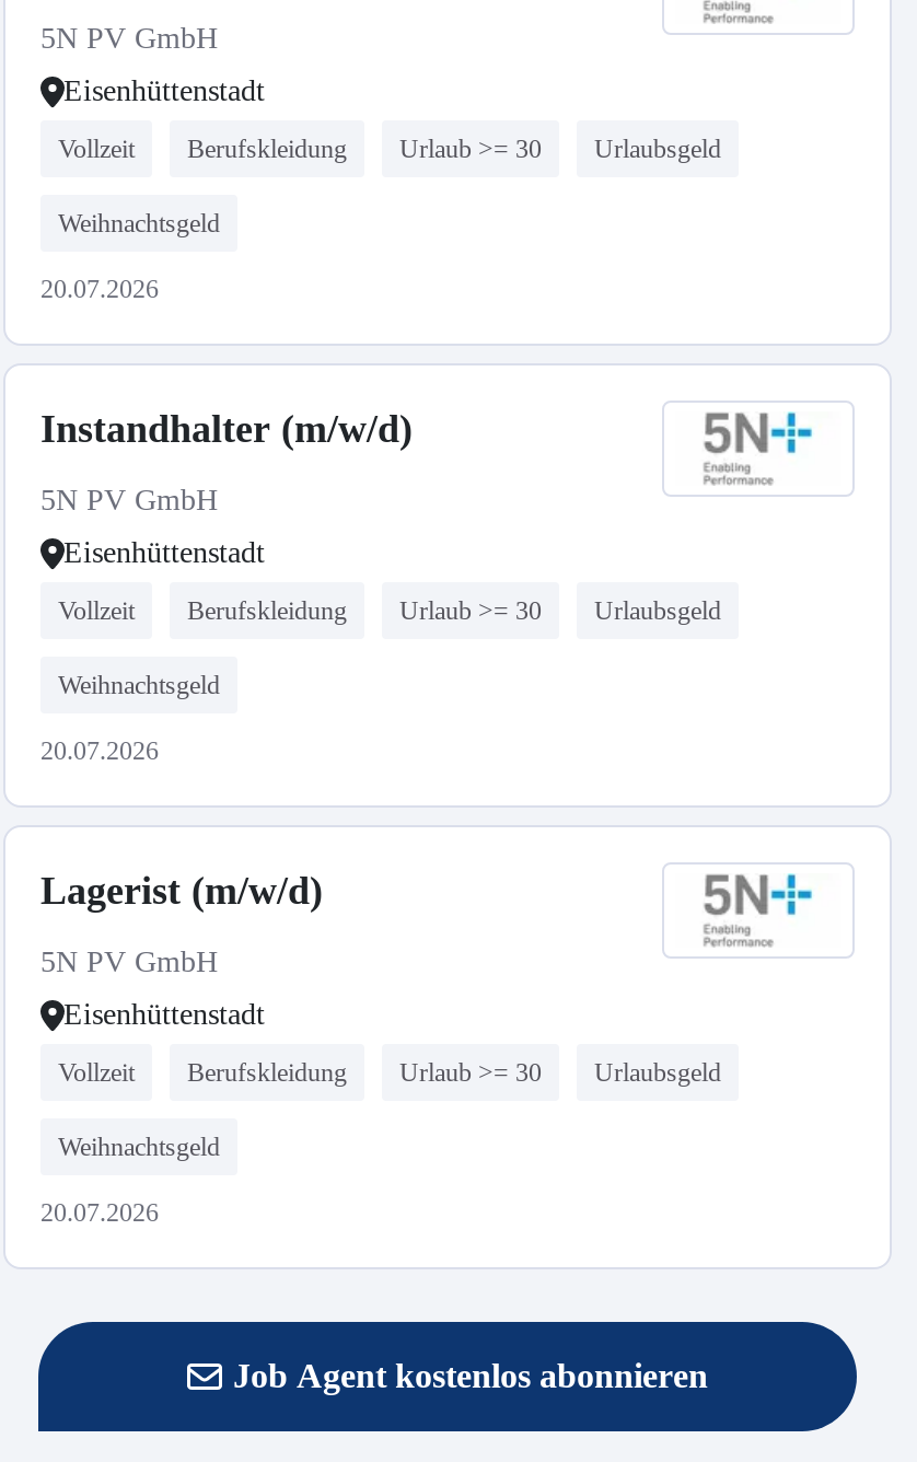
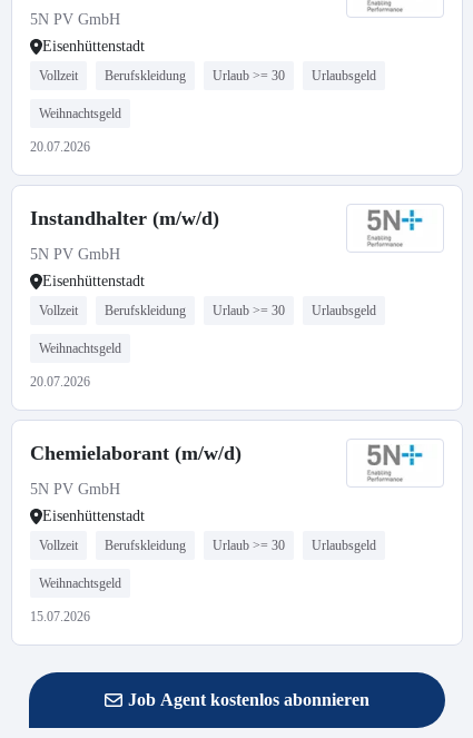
[40,869,323,913] Lagerist (m/w/d) -> [30,442,242,464] Chemielaborant (m/w/d)
[40,1197,159,1228] 20.07.2026 -> [30,609,90,624] 15.07.2026

